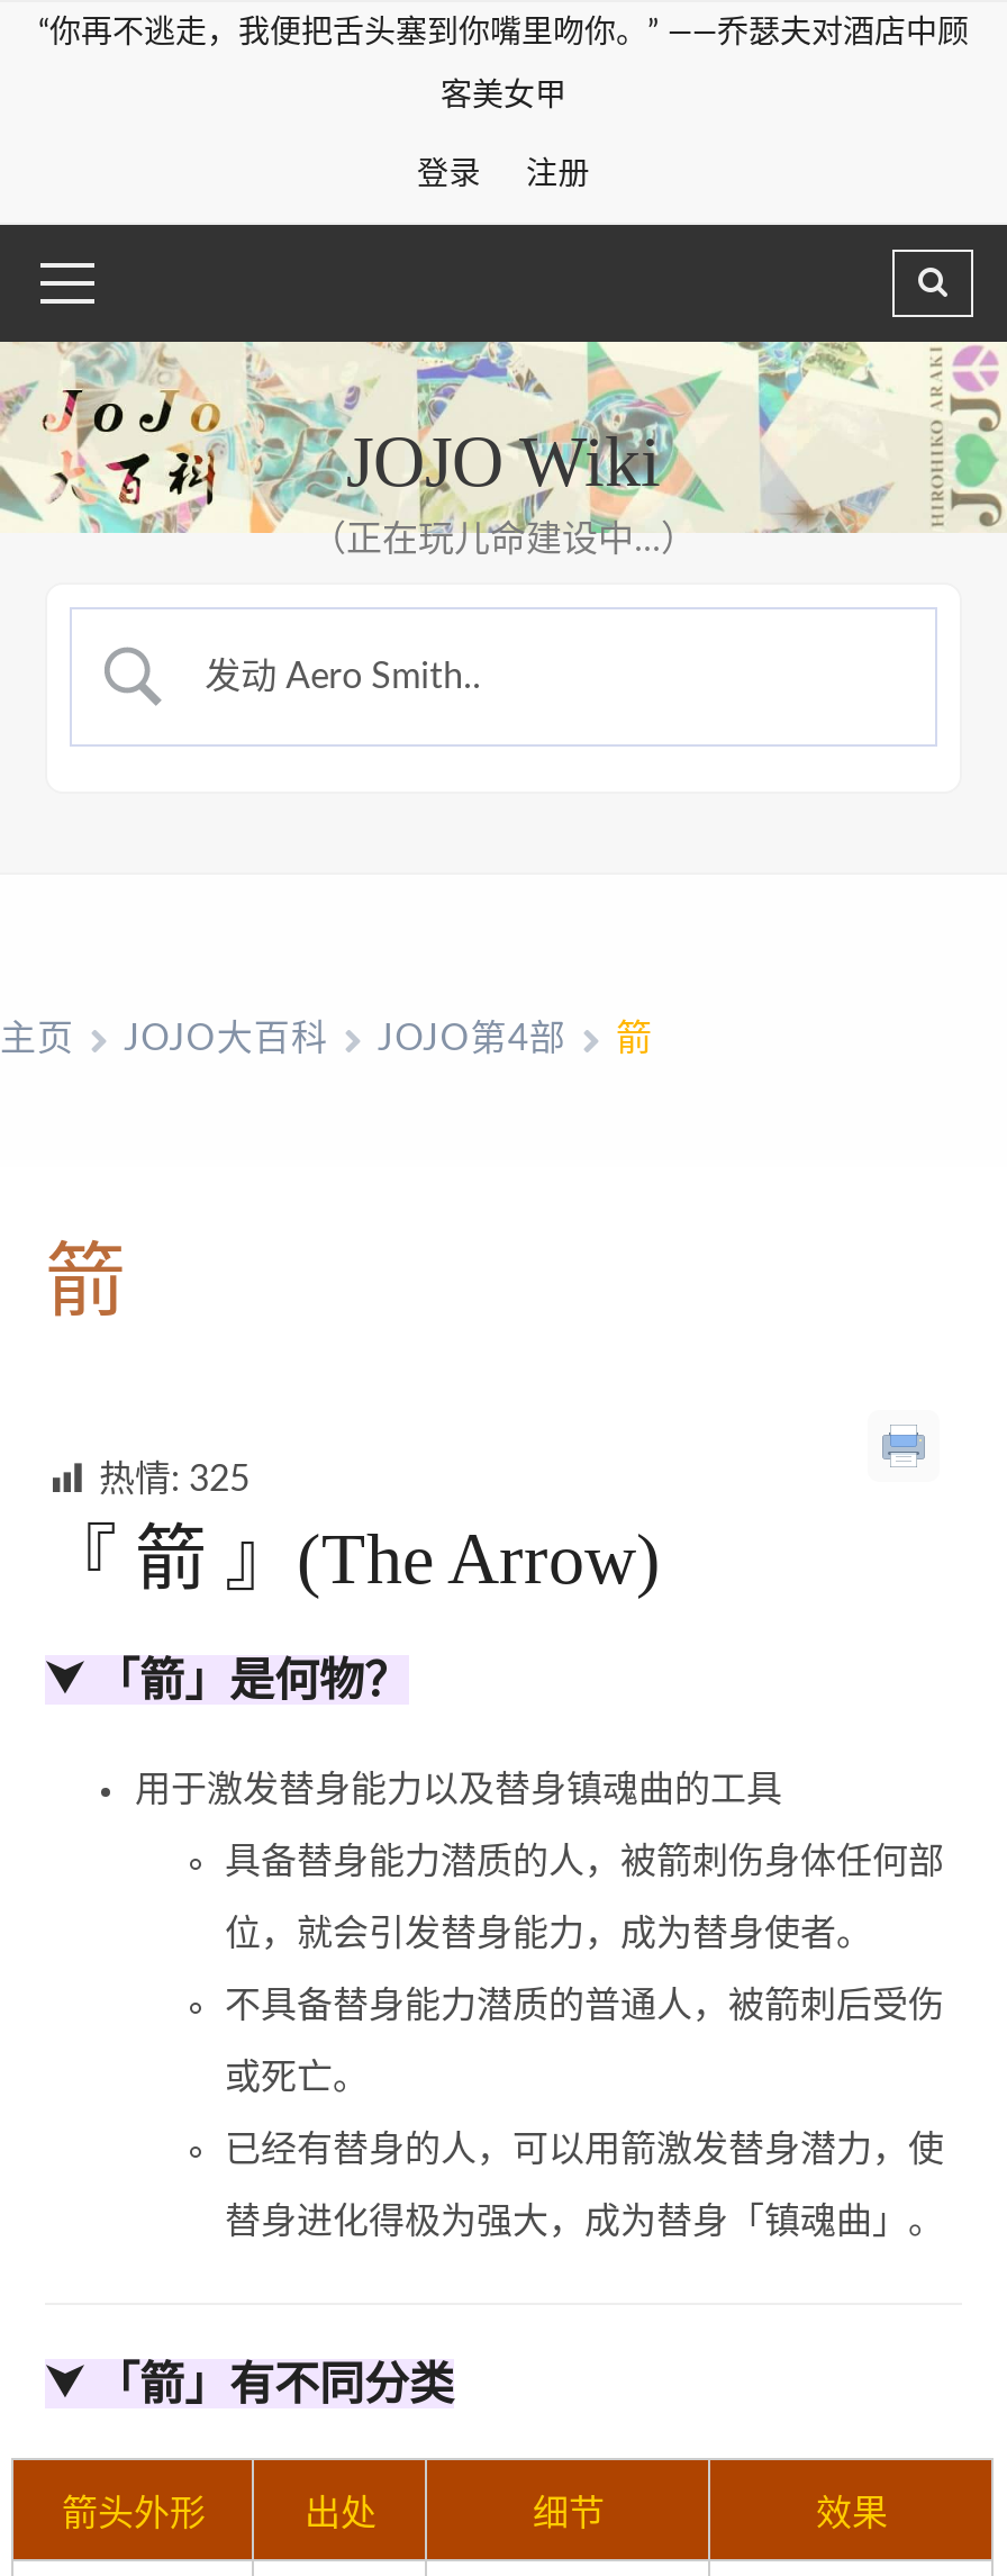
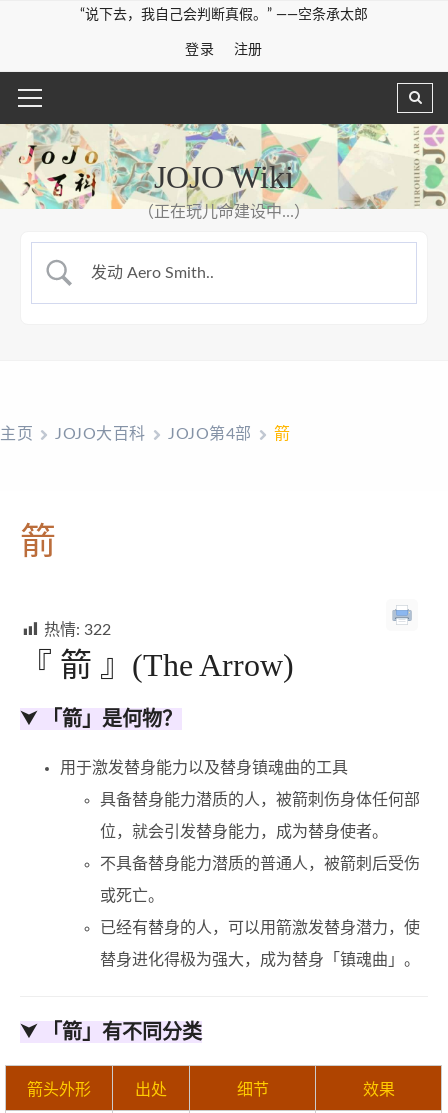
[38,18,969,112] “你再不逃走，我便把舌头塞到你嘴里吻你。” ——乔瑟夫对酒店中顾 | 客美女甲 -> [80,8,368,22] “说下去，我自己会判断真假。” ——空条承太郎
[99,1462,250,1498] 热情: 325 -> [44,622,111,638] 热情: 322

